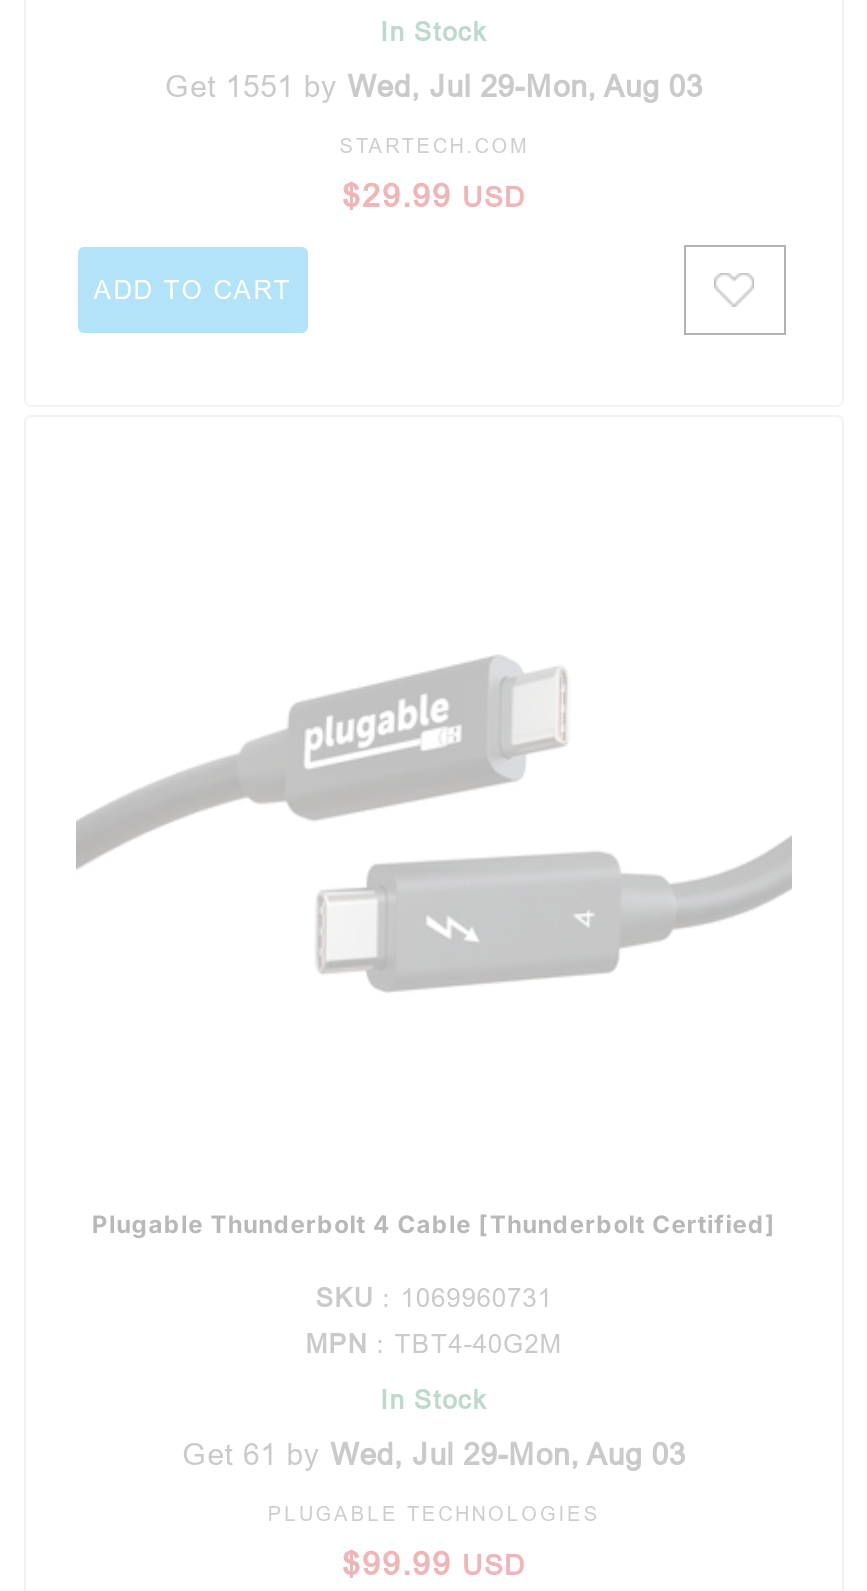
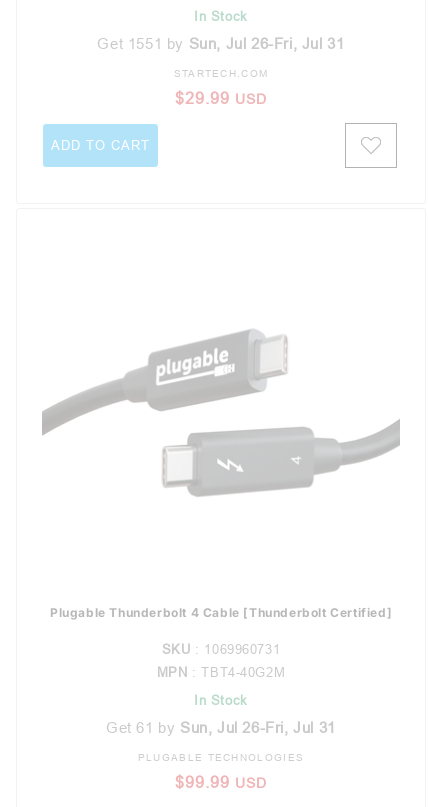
[165,70,703,104] Get 1551 by Wed, Jul 29-Mon, Aug 03 -> [97,35,344,52] Get 1551 by Sun, Jul 26-Fri, Jul 31
[182,1438,686,1472] Get 61 by Wed, Jul 29-Mon, Aug 03 -> [106,719,336,736] Get 61 by Sun, Jul 26-Fri, Jul 31

